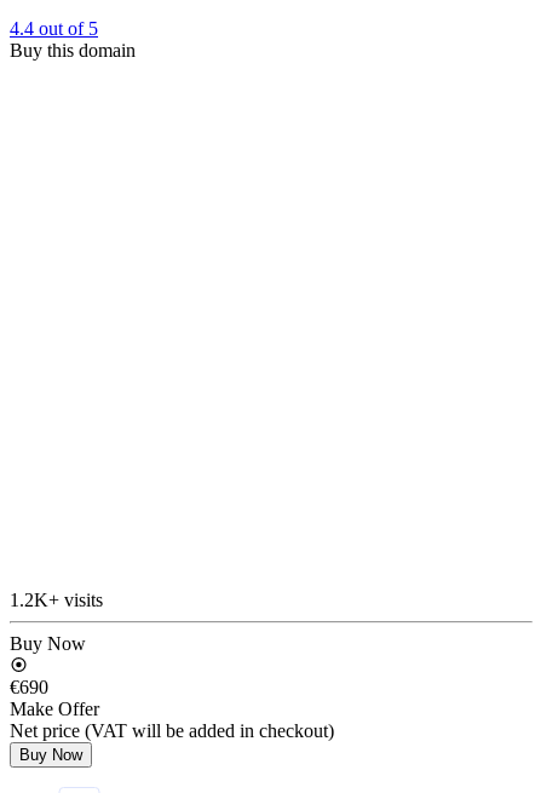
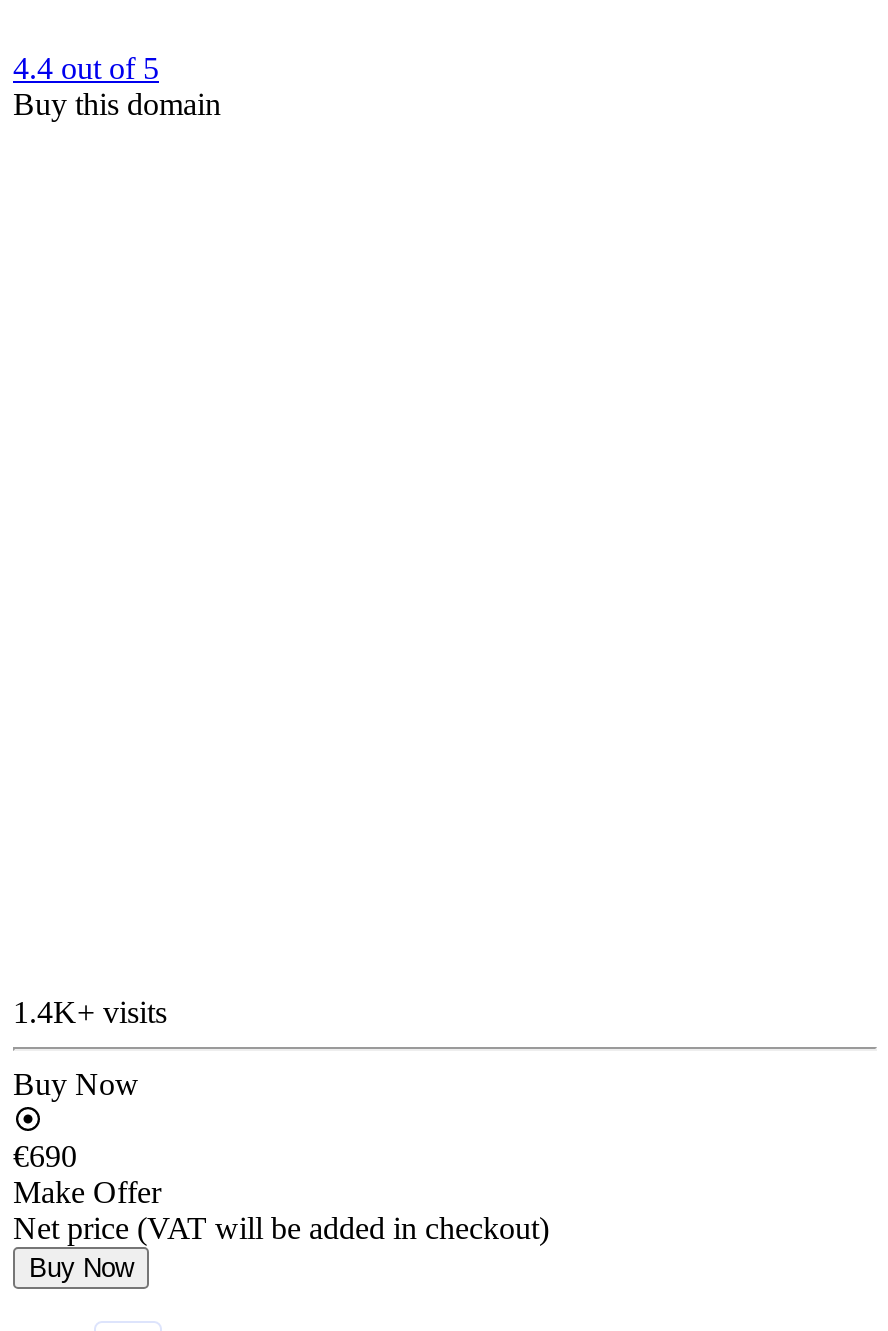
[10,589,103,610] 1.2K+ visits -> [13,994,167,1028] 1.4K+ visits

